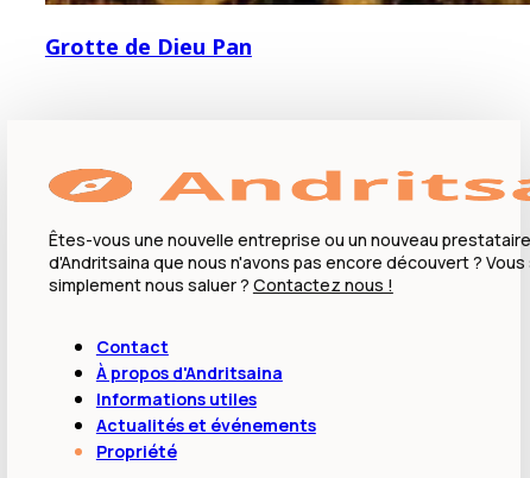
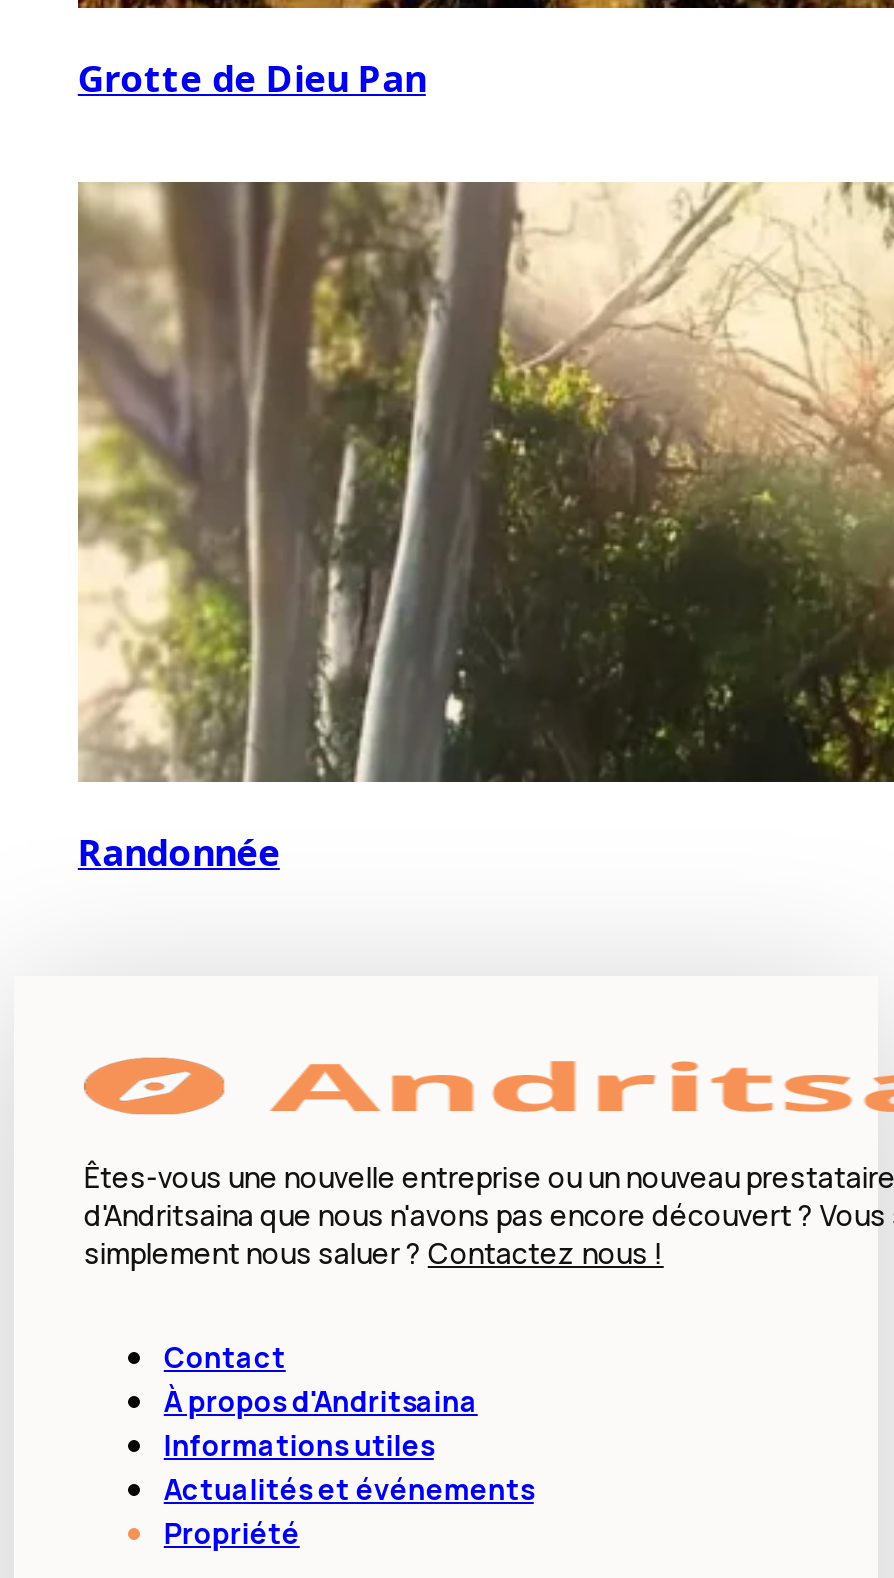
none -> [76,180,888,876] [image] | Randonnée

